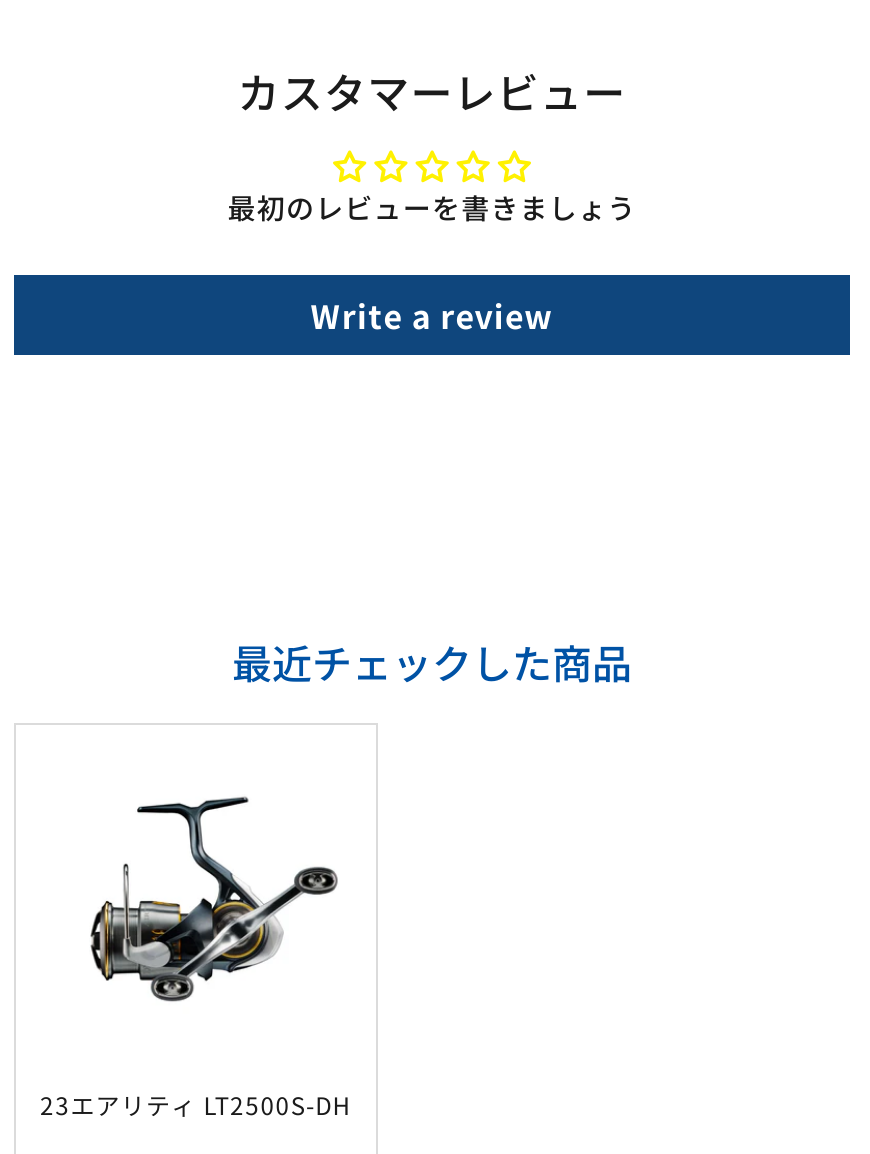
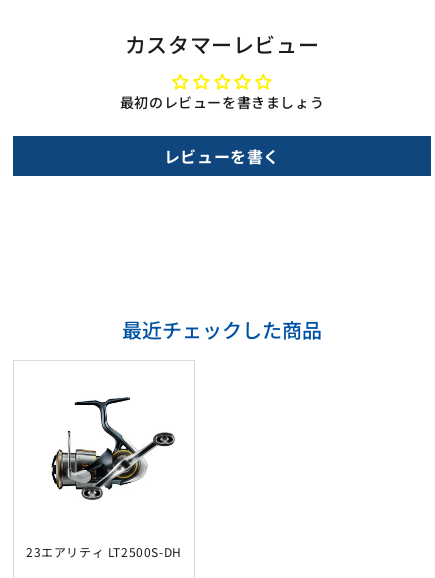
[311,290,553,338] Write a review -> [164,144,280,168] レビューを書く

